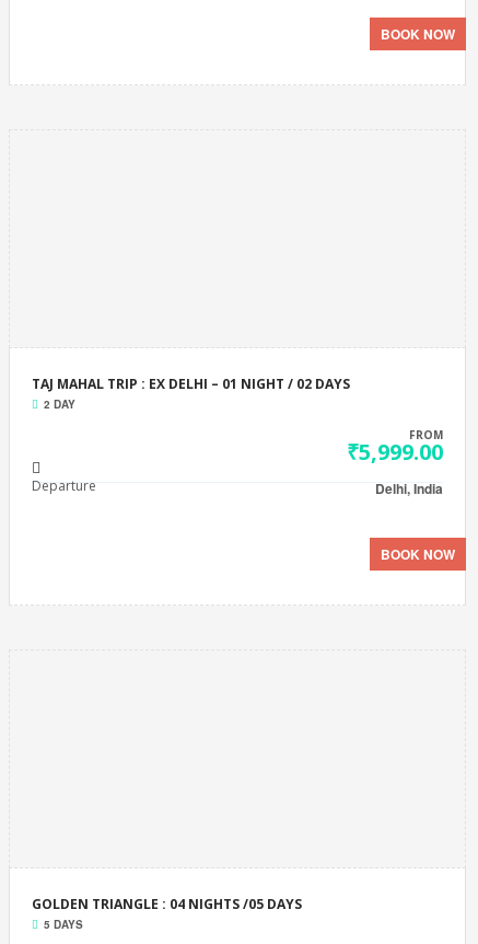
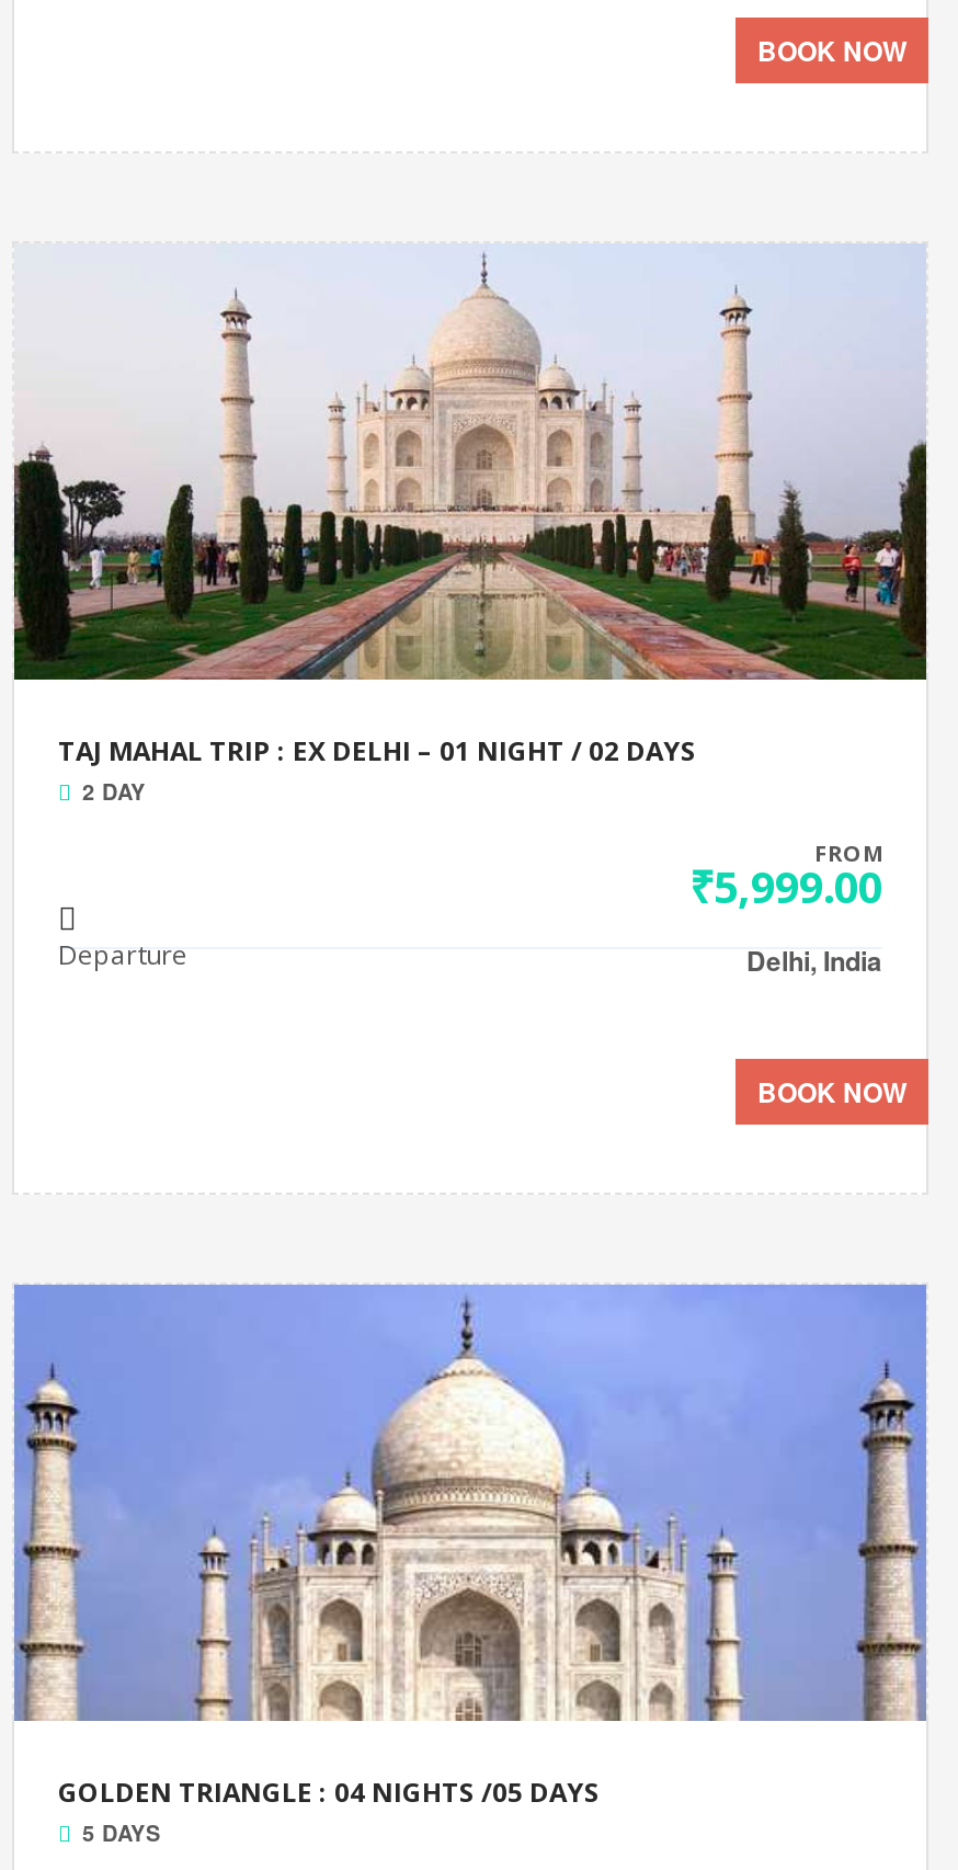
none -> [12,246,928,682] [image]
none -> [12,1282,928,1723] [image]

